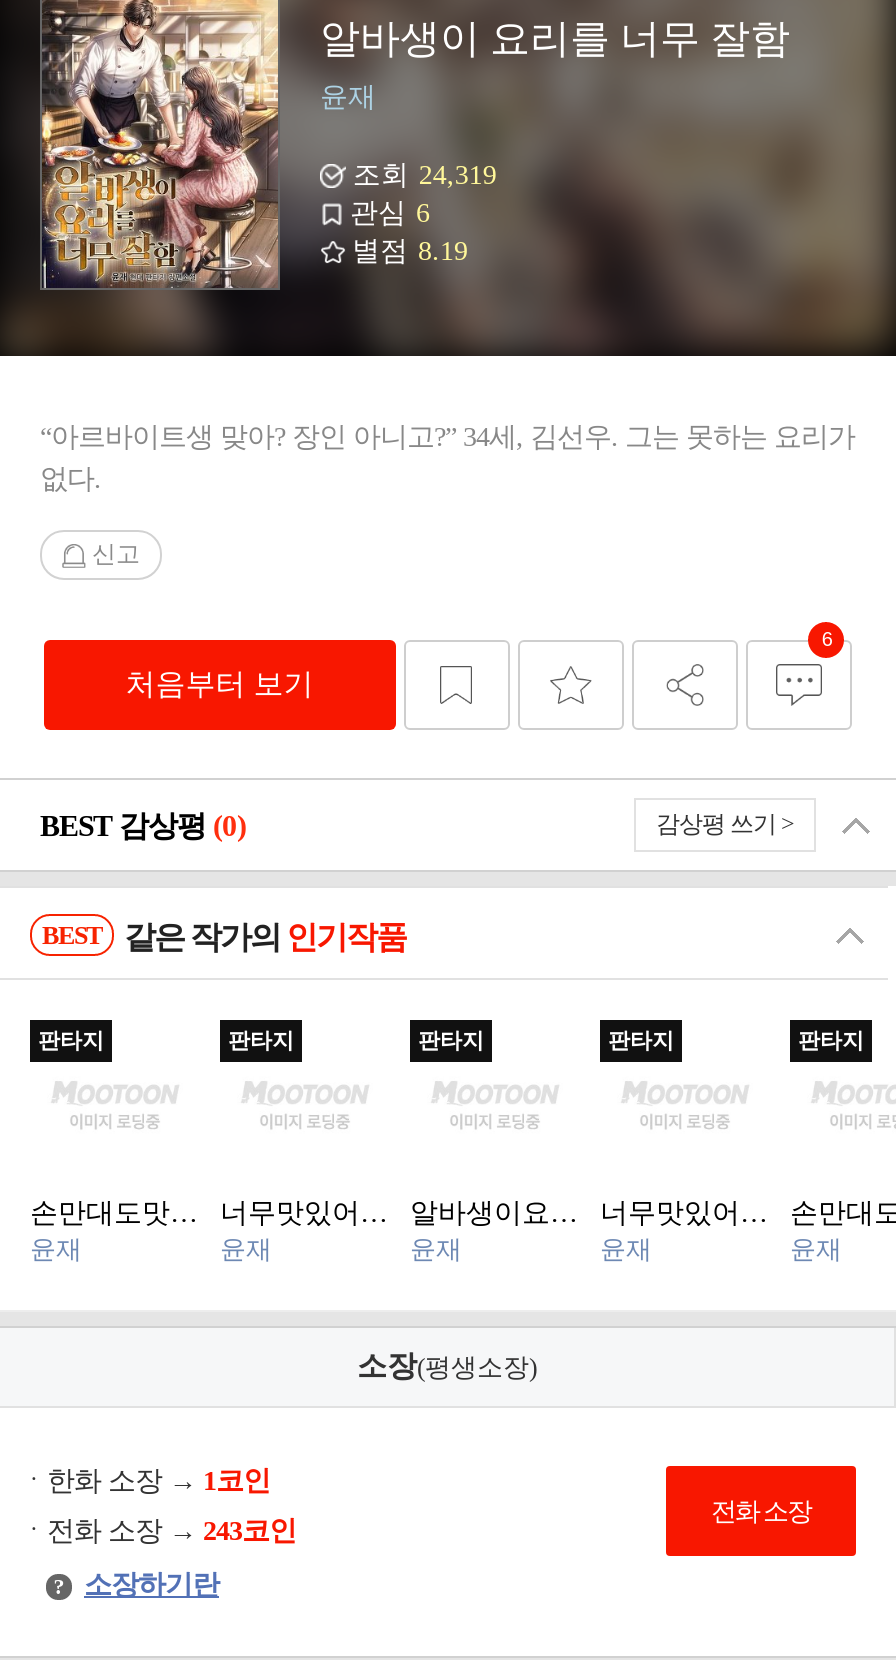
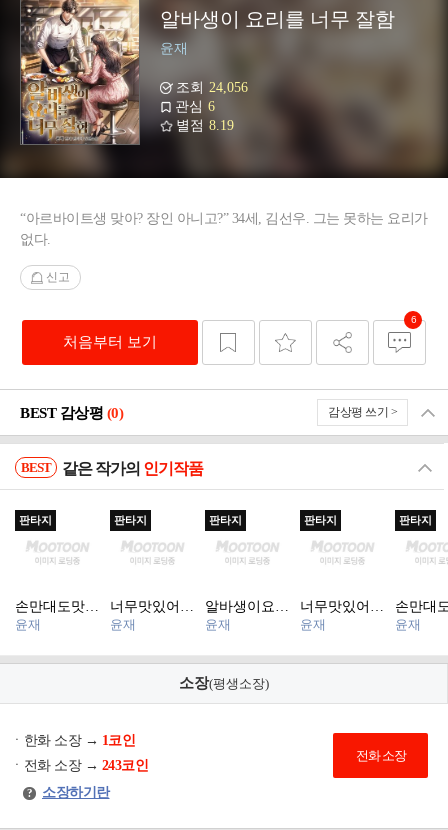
[353,160,497,190] 조회 24,319 -> [176,80,248,95] 조회 24,056

